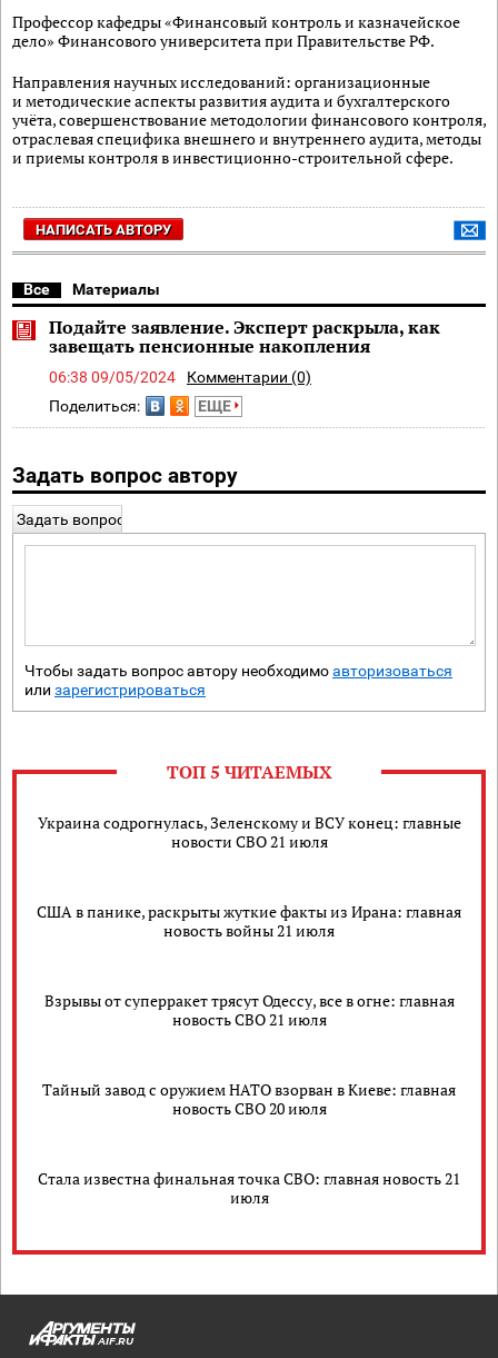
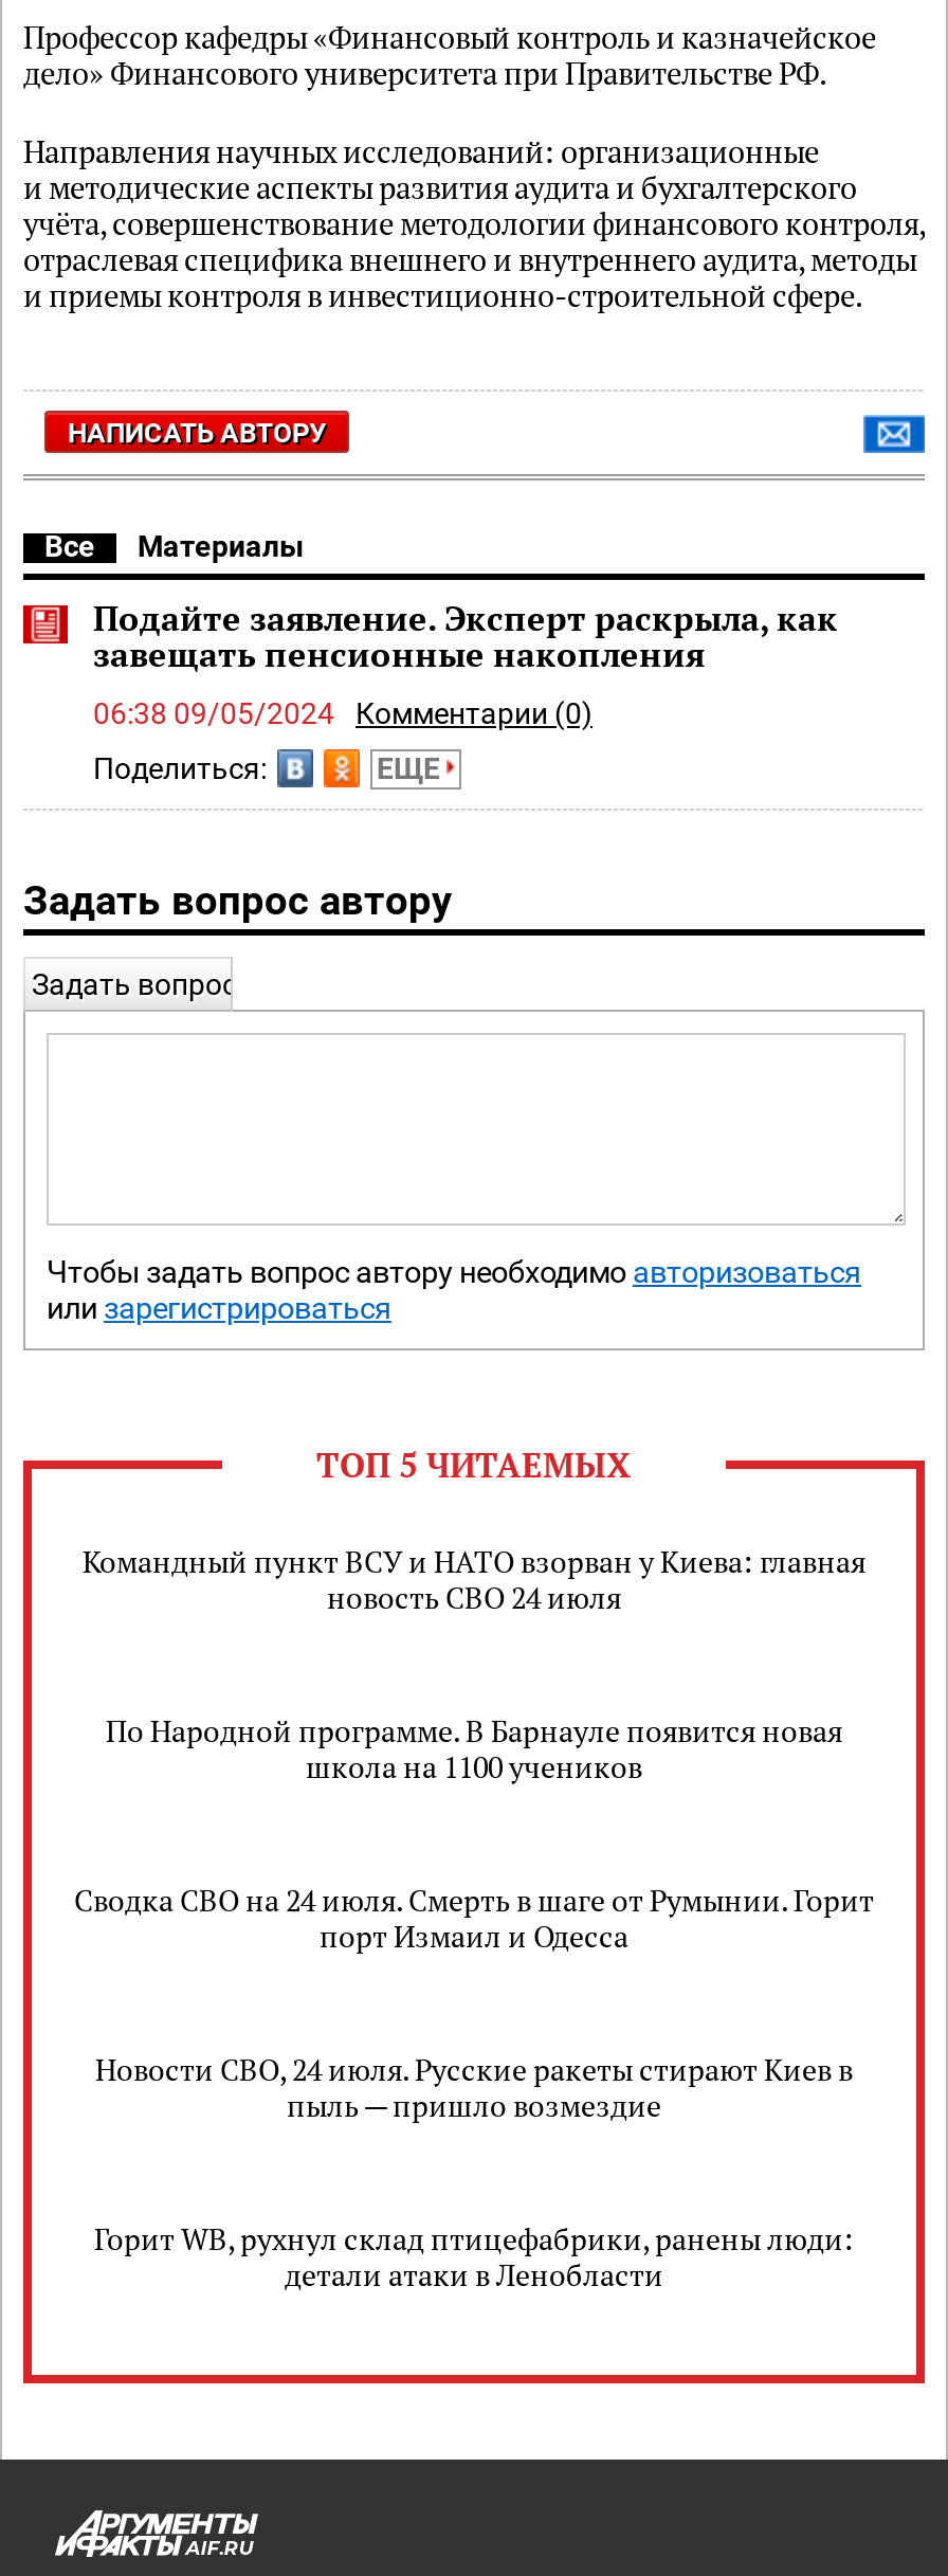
[37,812,461,852] Украина содрогнулась, Зеленскому и ВСУ конец: главные | новости СВО 21 июля -> [83,1541,865,1617] Командный пункт ВСУ и НАТО взорван у Киева: главная | новость СВО 24 июля
[37,901,461,941] США в панике, раскрыты жуткие факты из Ирана: главная | новость войны 21 июля -> [106,1710,842,1786] По Народной программе. В Барнауле появится новая | школа на 1100 учеников
[44,990,454,1030] Взрывы от суперракет трясут Одессу, все в огне: главная | новость СВО 21 июля -> [74,1880,874,1956] Сводка СВО на 24 июля. Смерть в шаге от Румынии. Горит | порт Измаил и Одесса
[42,1079,456,1119] Тайный завод с оружием НАТО взорван в Киеве: главная | новость СВО 20 июля -> [95,2049,853,2125] Новости СВО, 24 июля. Русские ракеты стирают Киев в | пыль — пришло возмездие
[38,1168,460,1208] Стала известна финальная точка СВО: главная новость 21 | июля -> [94,2218,854,2294] Горит WB, рухнул склад птицефабрики, ранены люди: | детали атаки в Ленобласти

